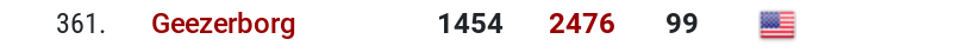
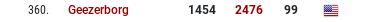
[56,8,296,41] 361. Geezerborg -> [28,3,129,17] 360. Geezerborg

